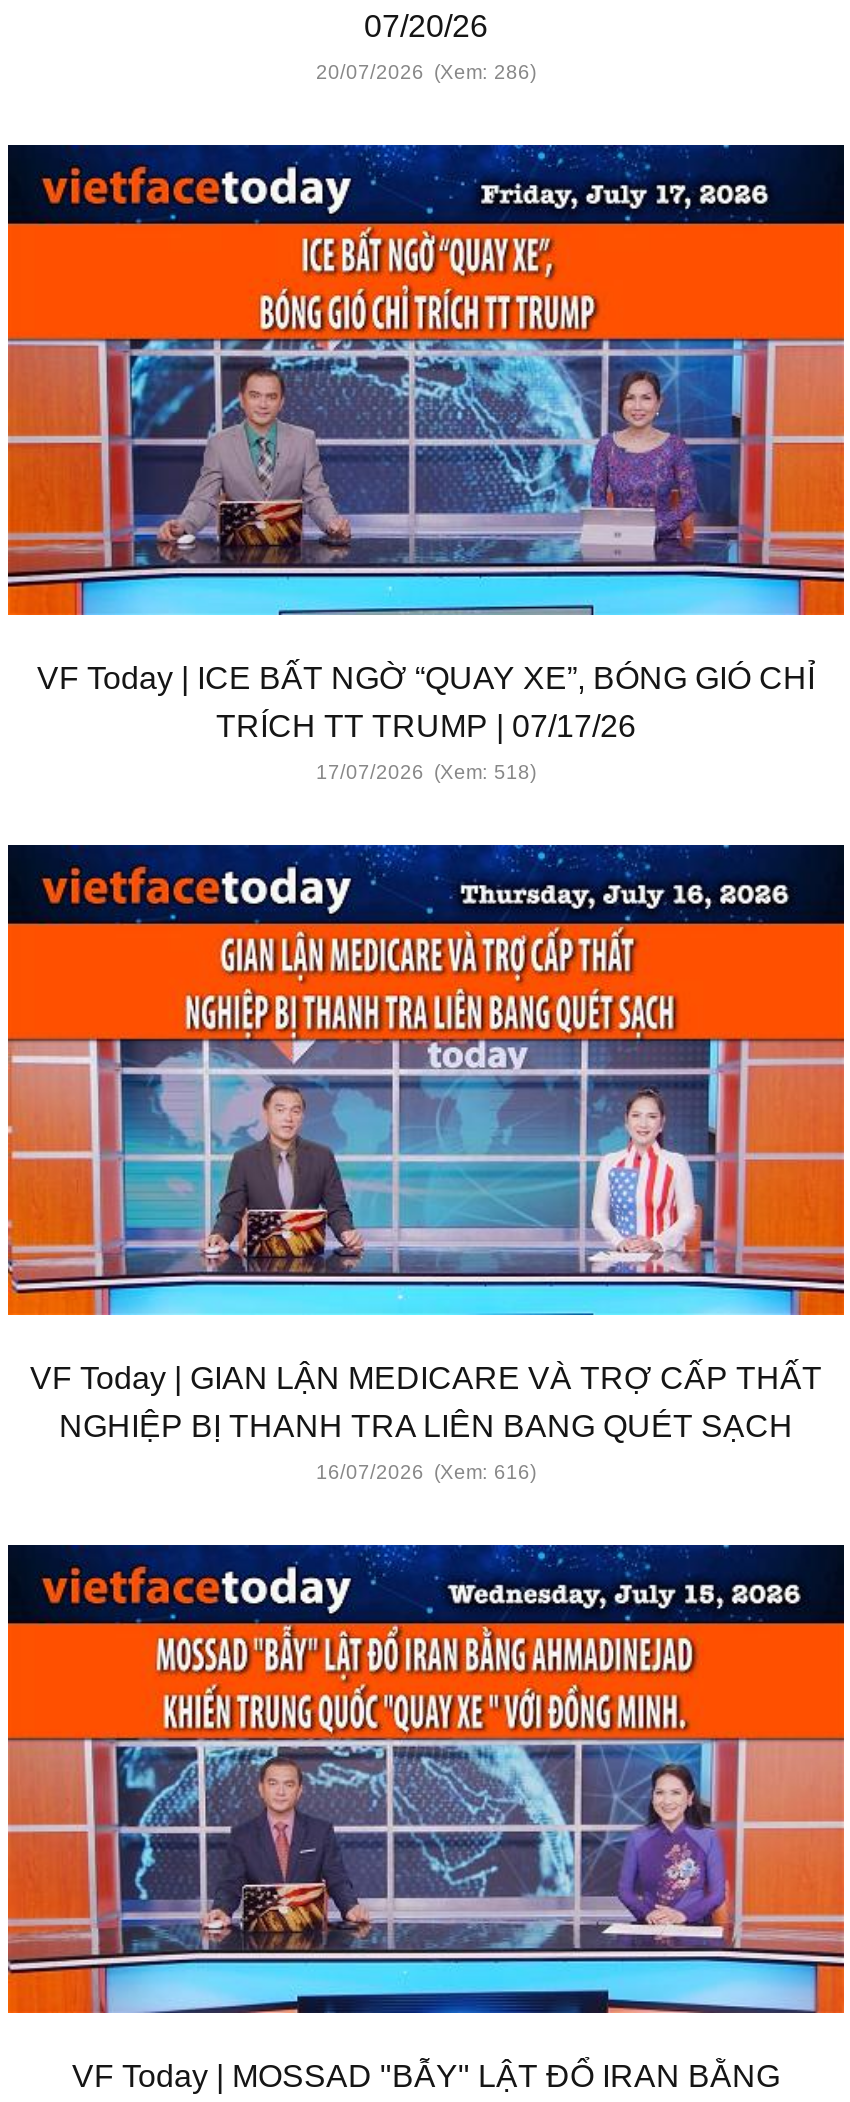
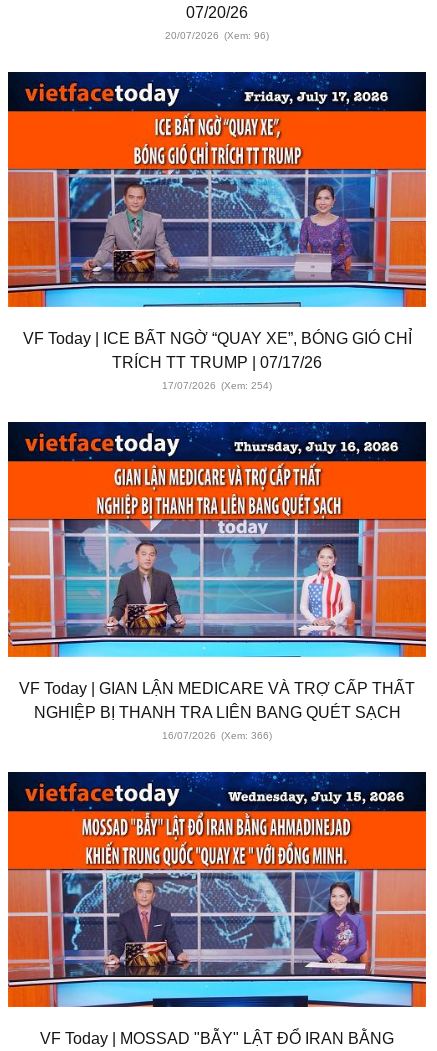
[316,60,536,82] 20/07/2026 (Xem: 286) -> [165,30,269,41] 20/07/2026 (Xem: 96)
[316,760,536,782] 17/07/2026 (Xem: 518) -> [162,380,272,391] 17/07/2026 (Xem: 254)
[316,1460,536,1482] 16/07/2026 (Xem: 616) -> [162,730,272,741] 16/07/2026 (Xem: 366)

